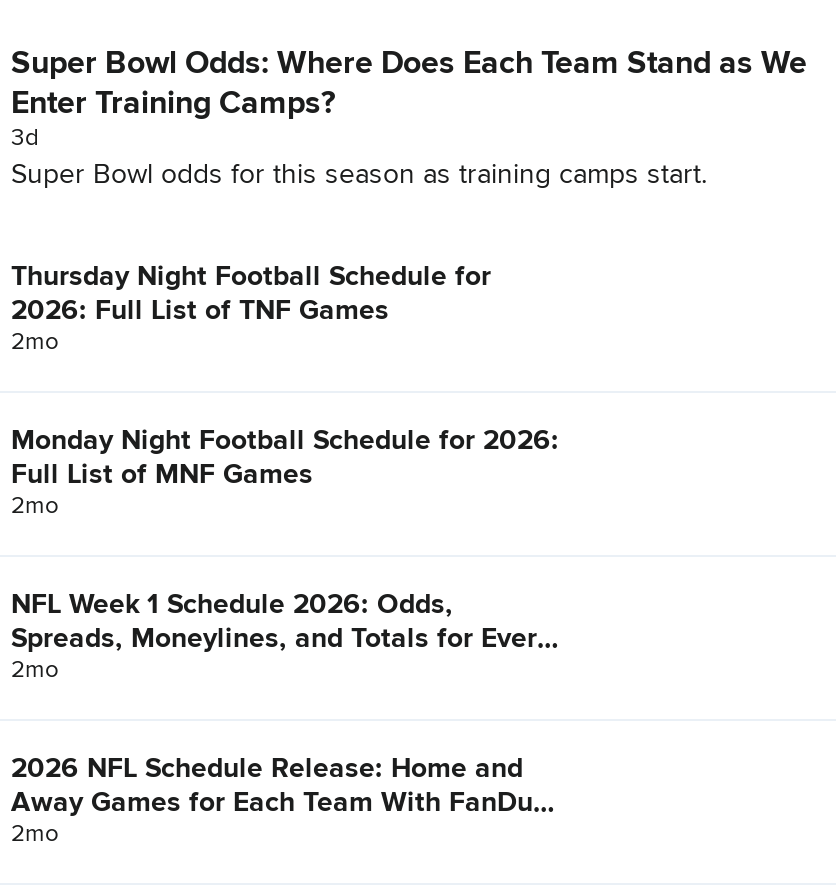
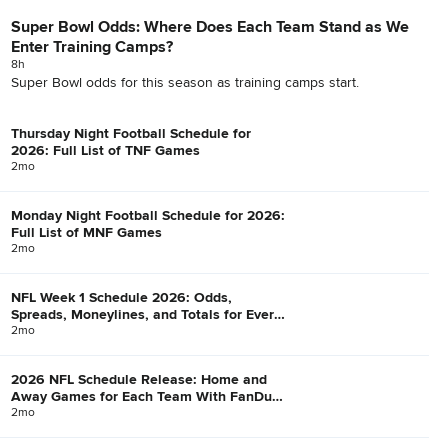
[11,128,39,152] 3d -> [11,59,25,71] 8h

